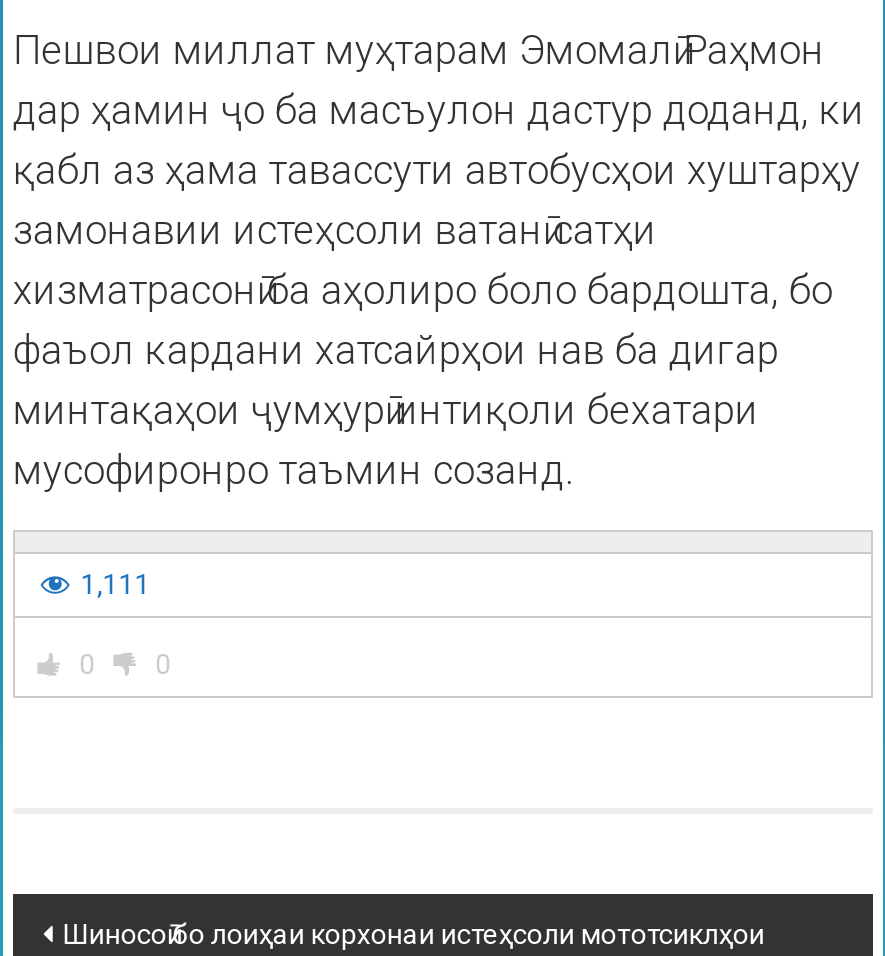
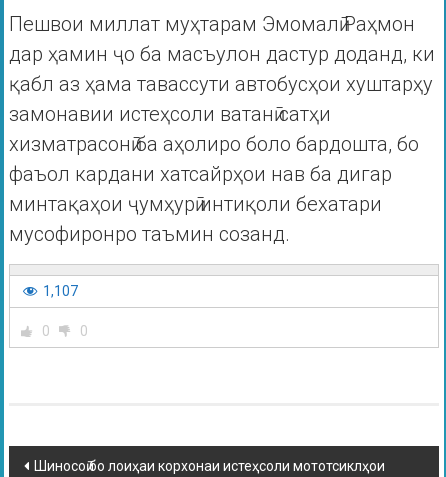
[81,569,151,601] 1,111 -> [43,283,78,299] 1,107

